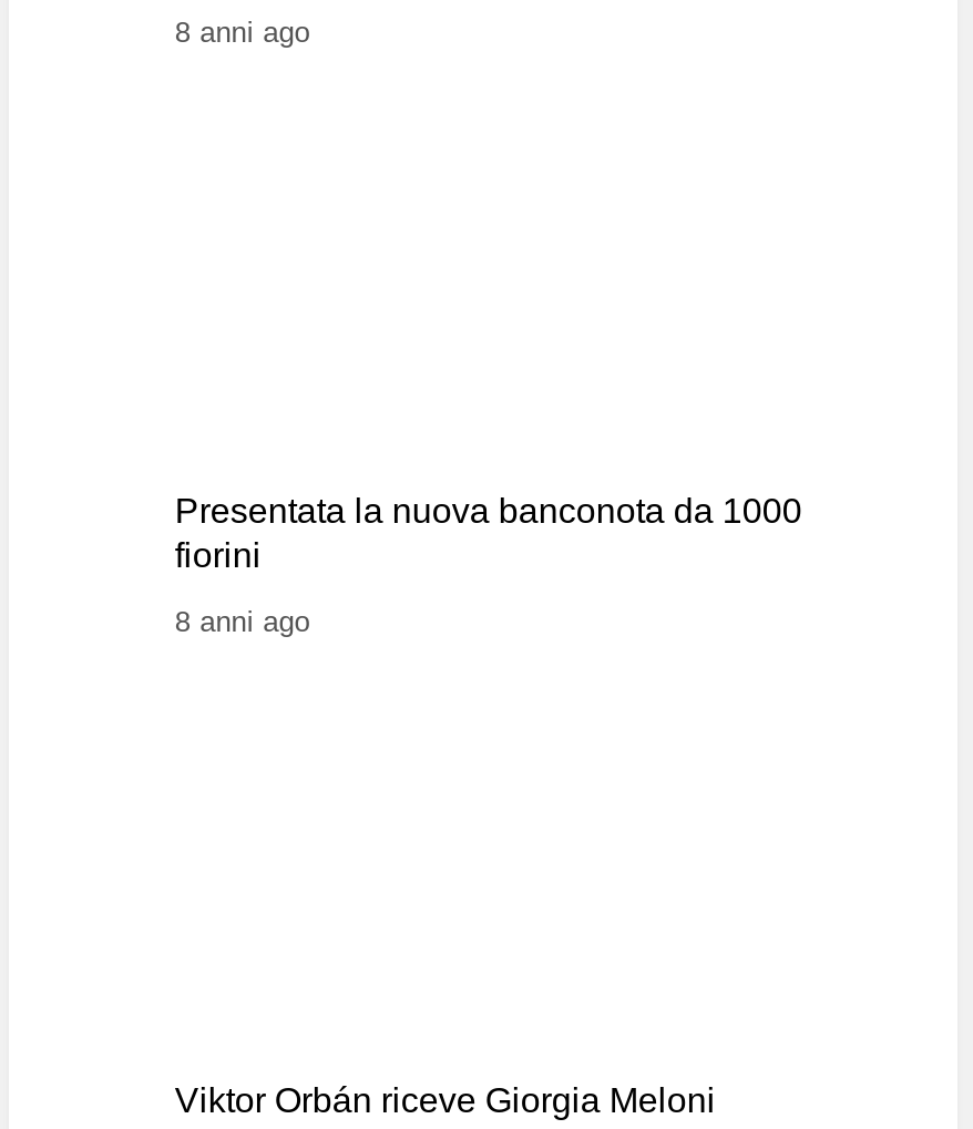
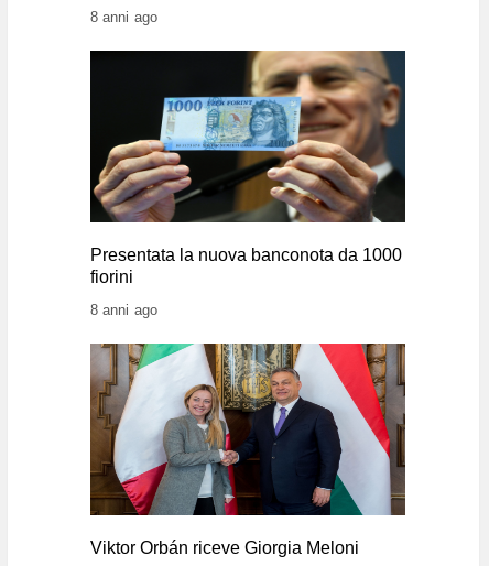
none -> [89,50,406,224] [image]
none -> [89,342,406,516] [image]

